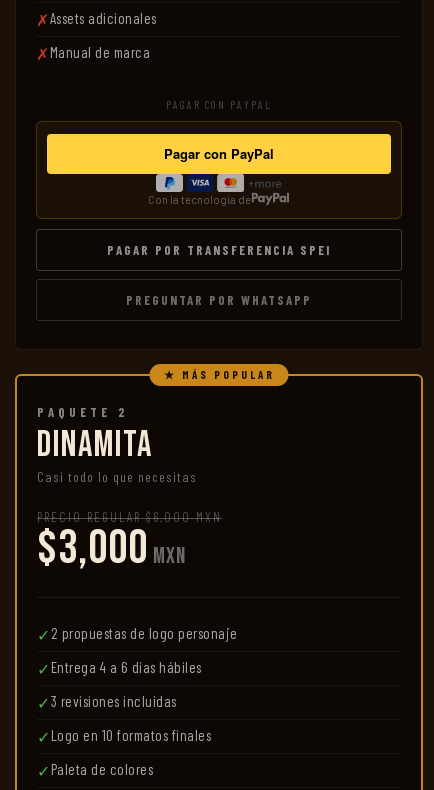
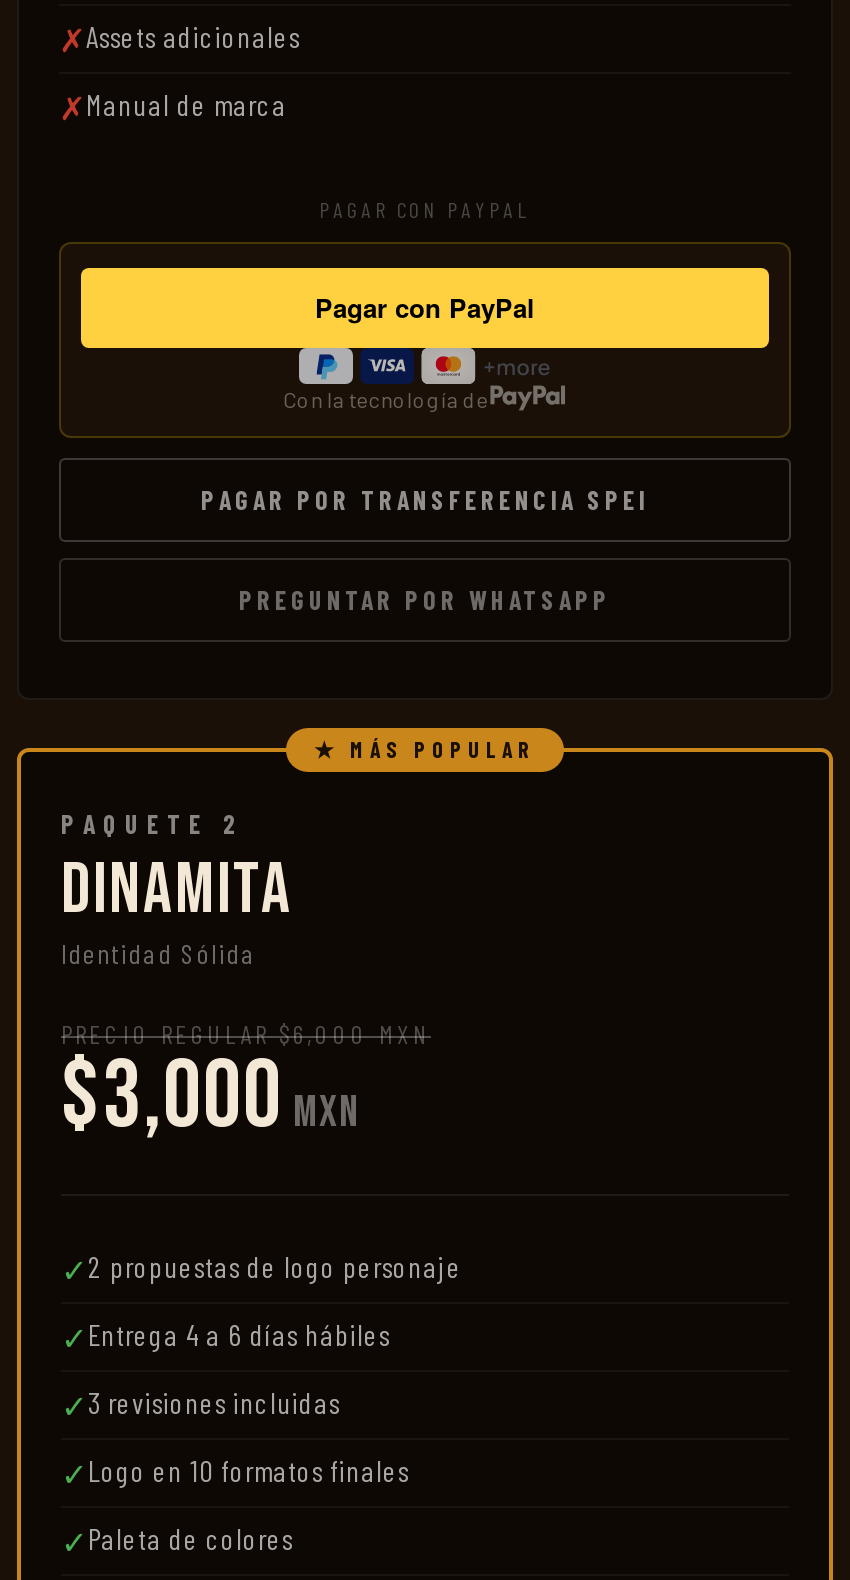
[37,468,197,485] Casi todo lo que necesitas -> [61,936,257,970] Identidad Sólida

